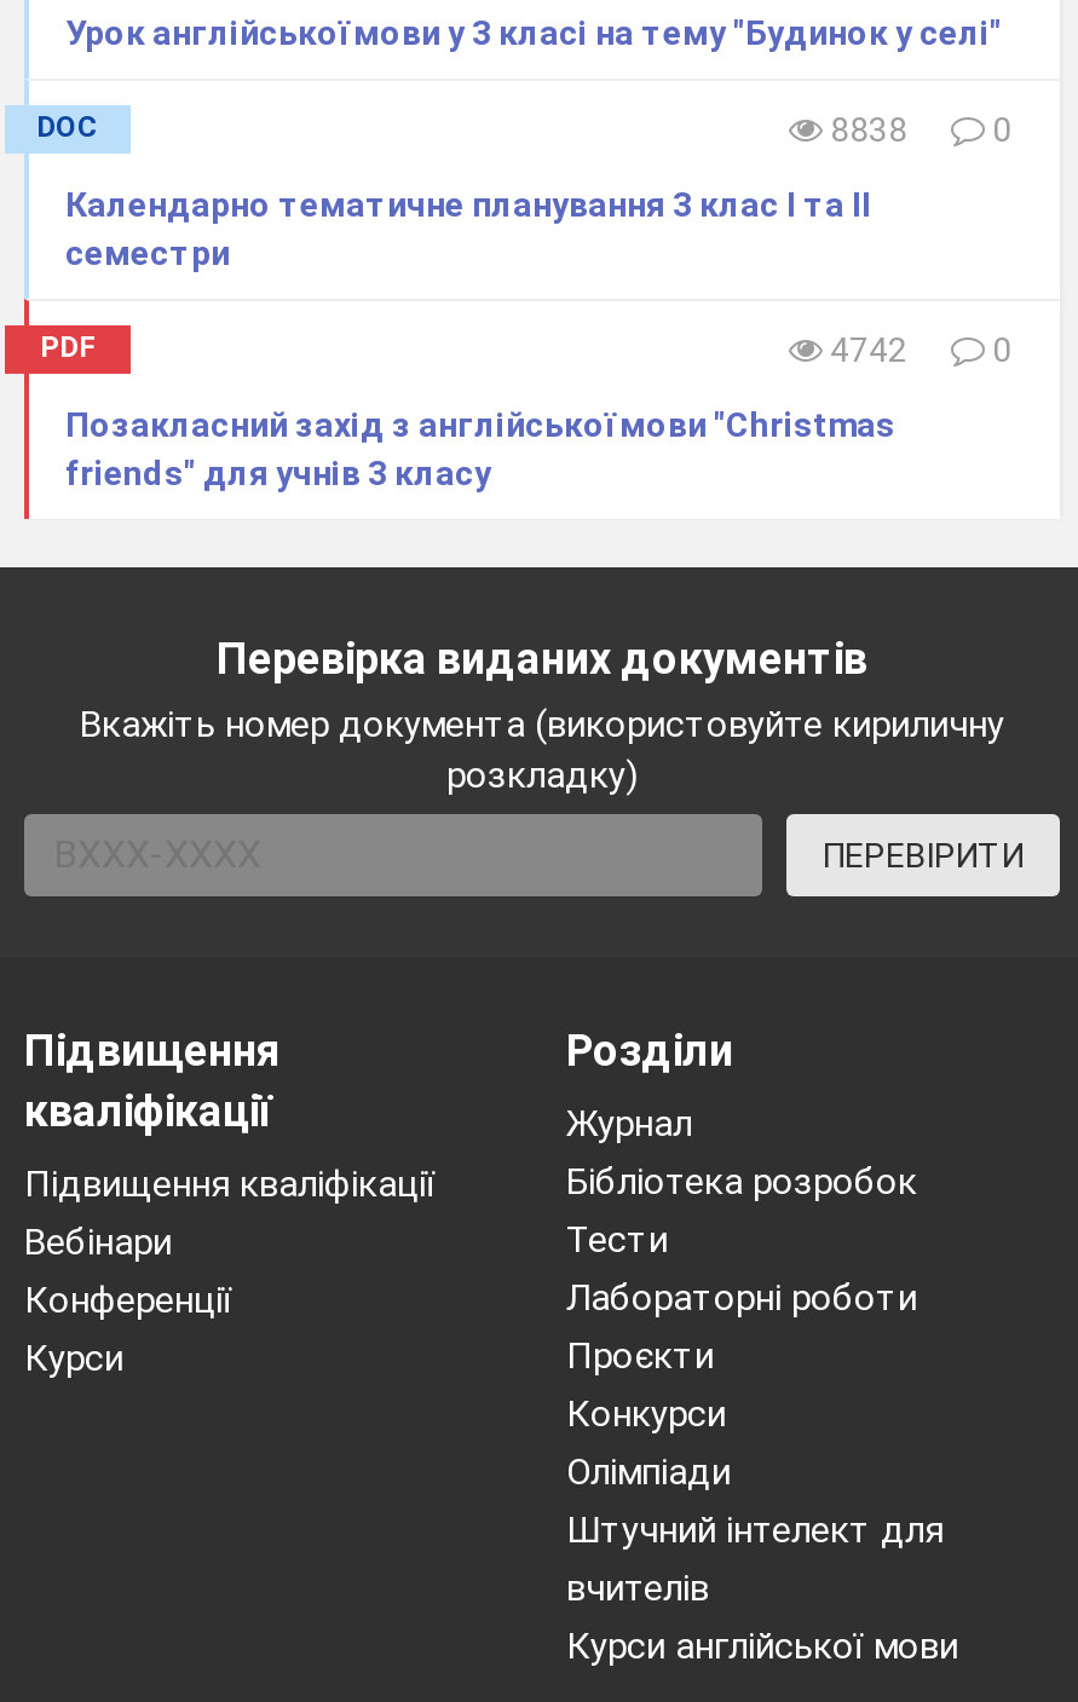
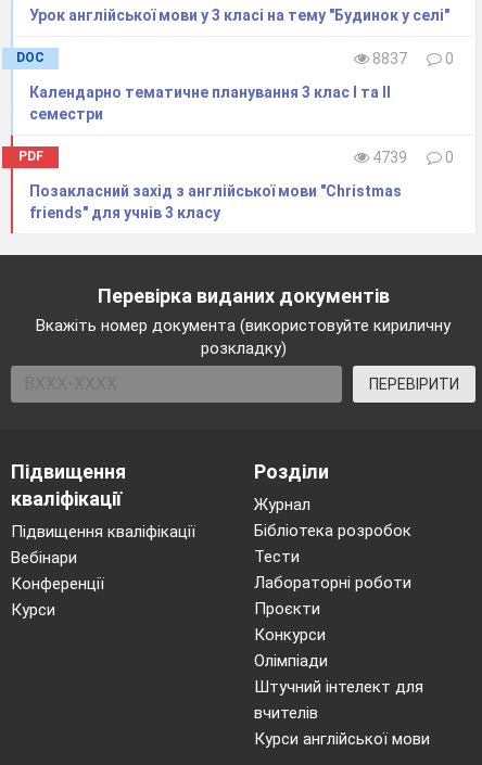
[823,109,1011,148] 8838 0 -> [369,49,454,67] 8837 0
[823,329,907,368] 4742 -> [369,148,407,166] 4739

